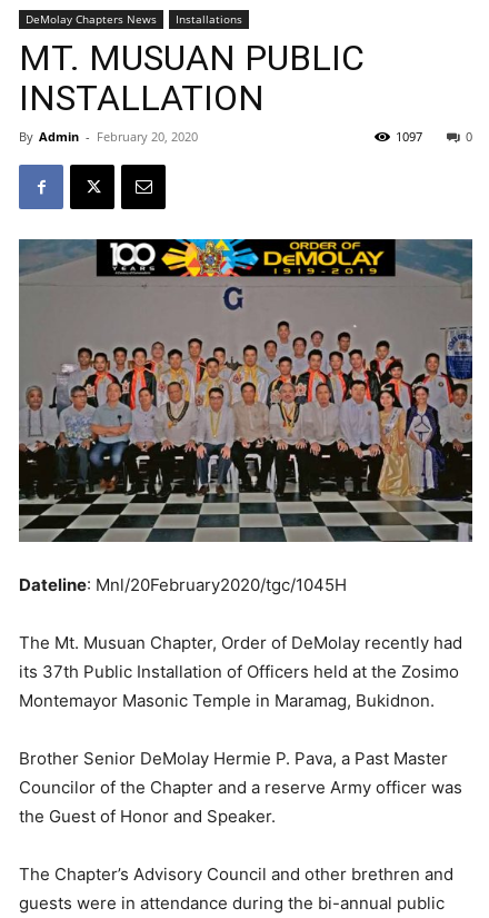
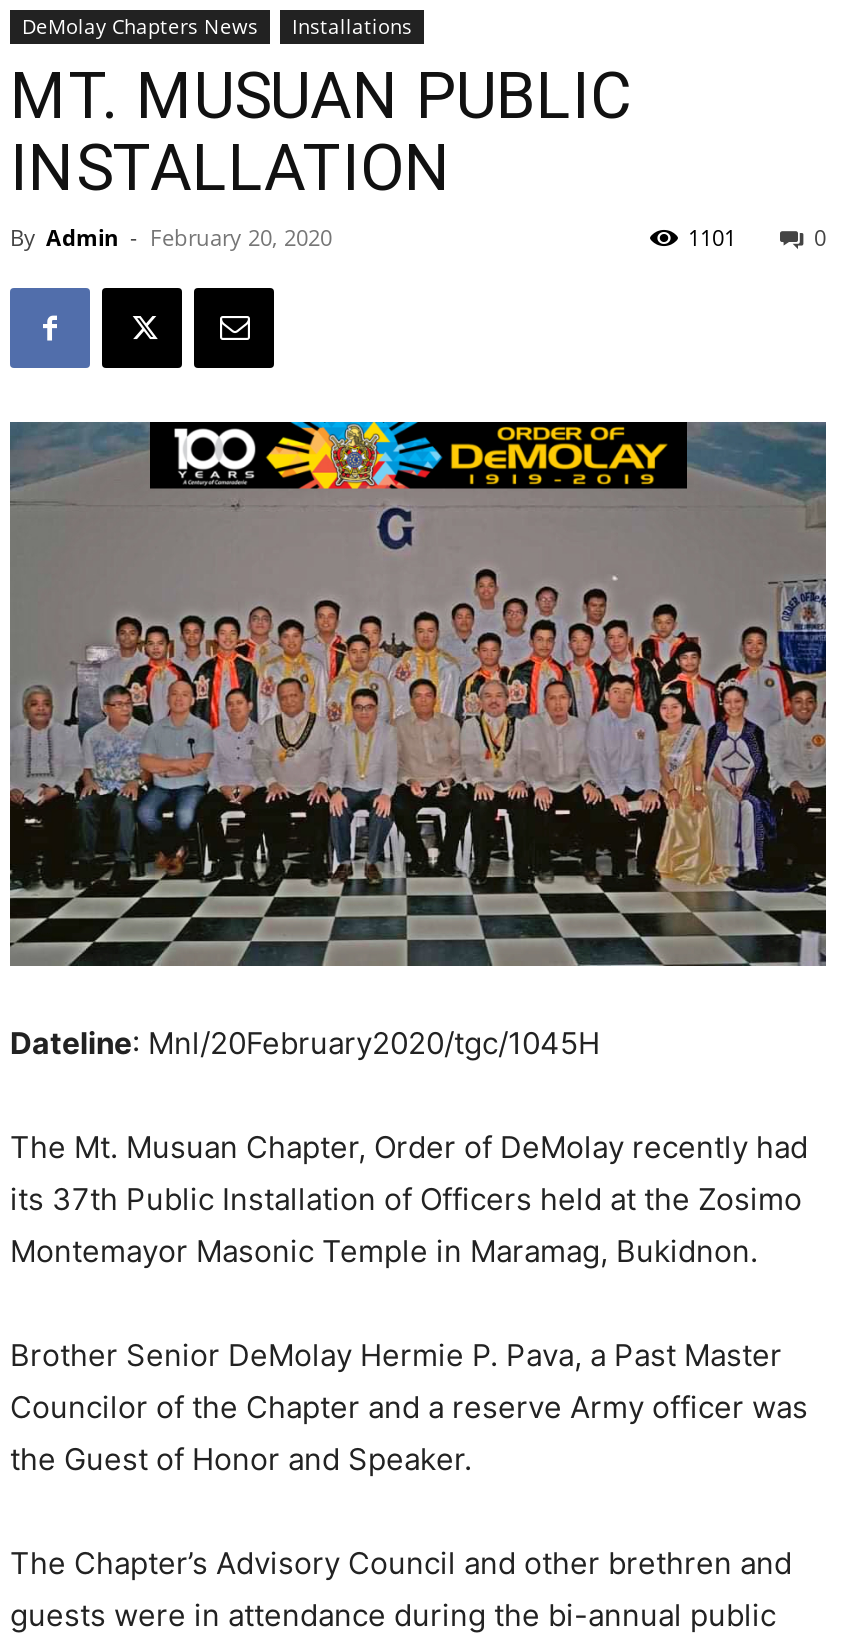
[396,128,422,145] 1097 -> [688,222,736,252] 1101

